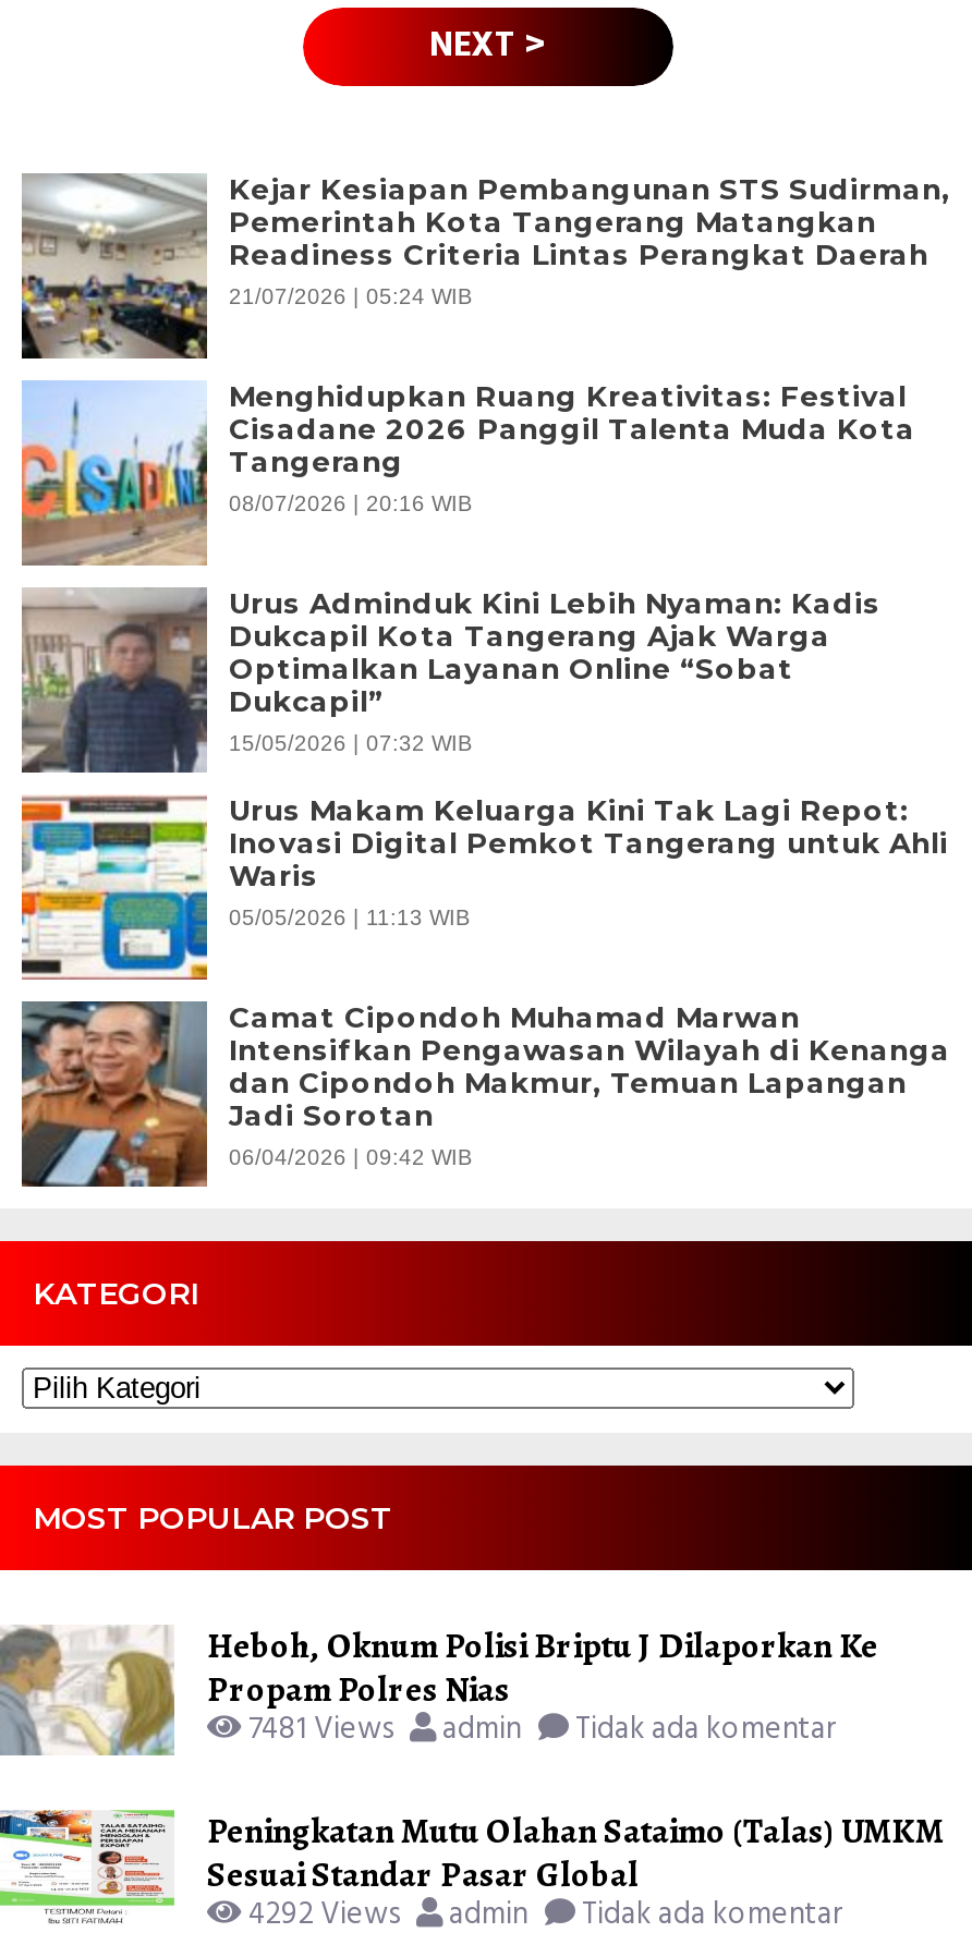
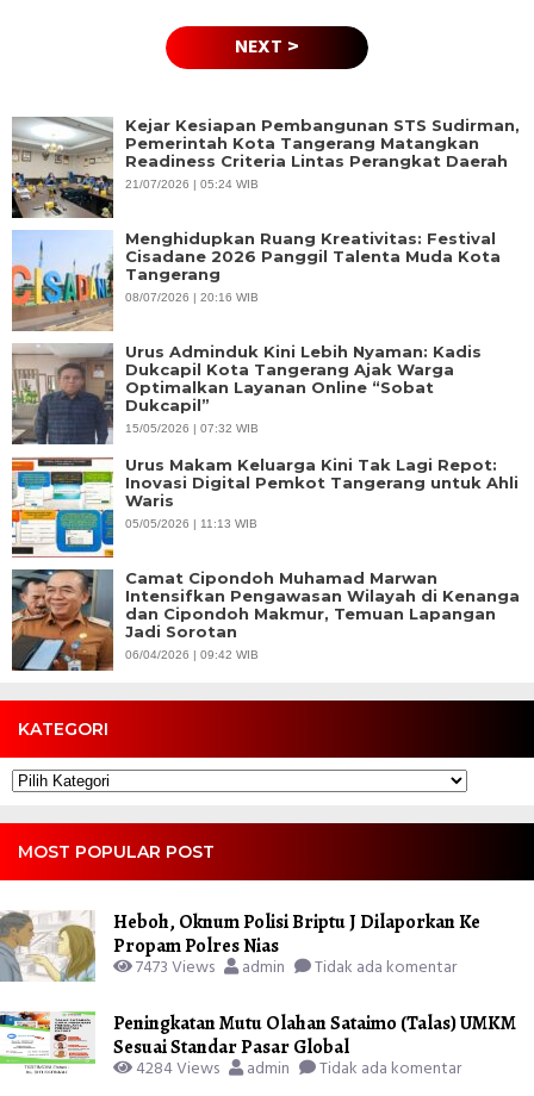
[242,1705,835,1755] 7481 Views admin Tidak ada komentar -> [132,954,457,982] 7473 Views admin Tidak ada komentar
[242,1891,841,1941] 4292 Views admin Tidak ada komentar -> [132,1055,461,1083] 4284 Views admin Tidak ada komentar

